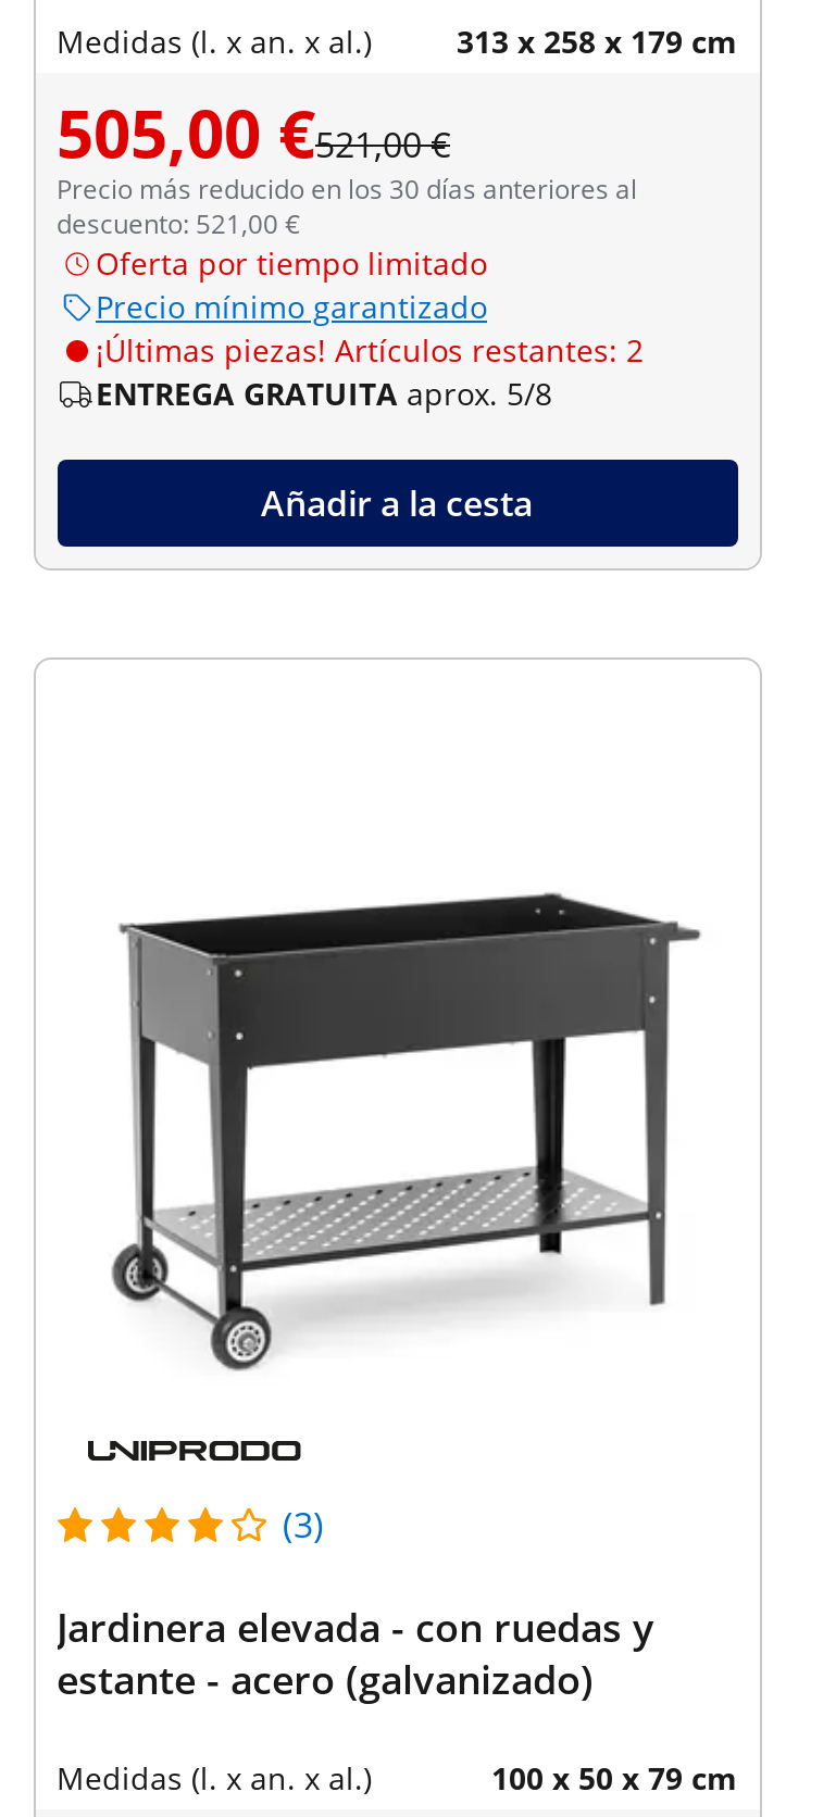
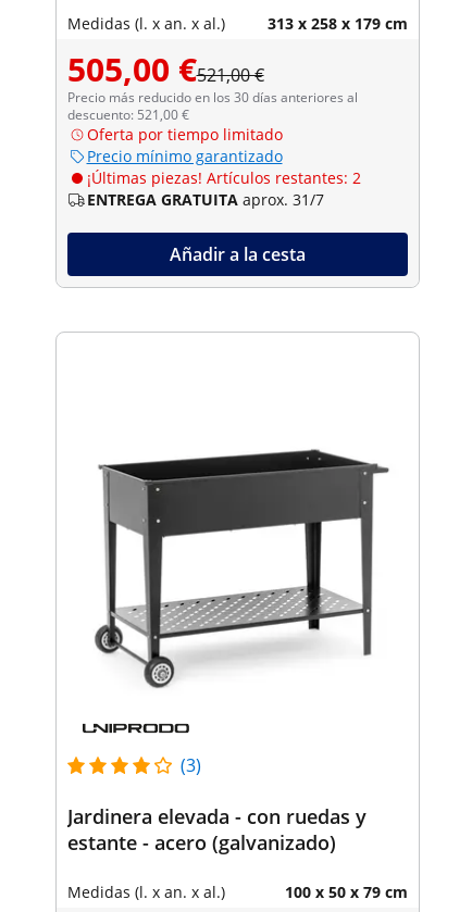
[96,372,552,413] ENTREGA GRATUITA aprox. 5/8 -> [86,189,324,209] ENTREGA GRATUITA aprox. 31/7

